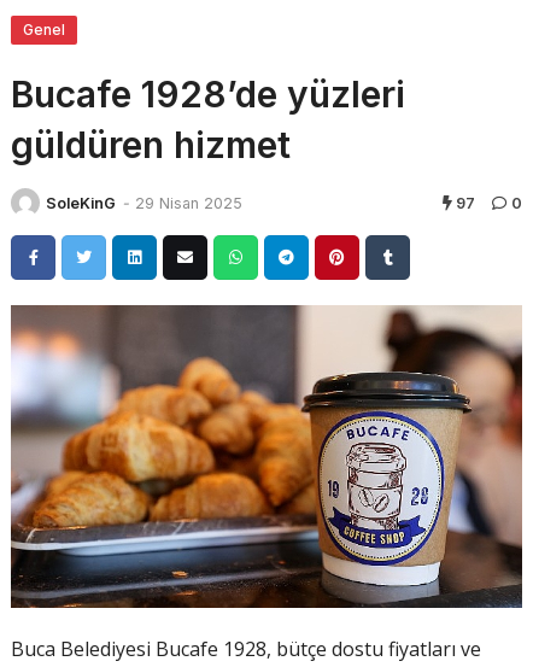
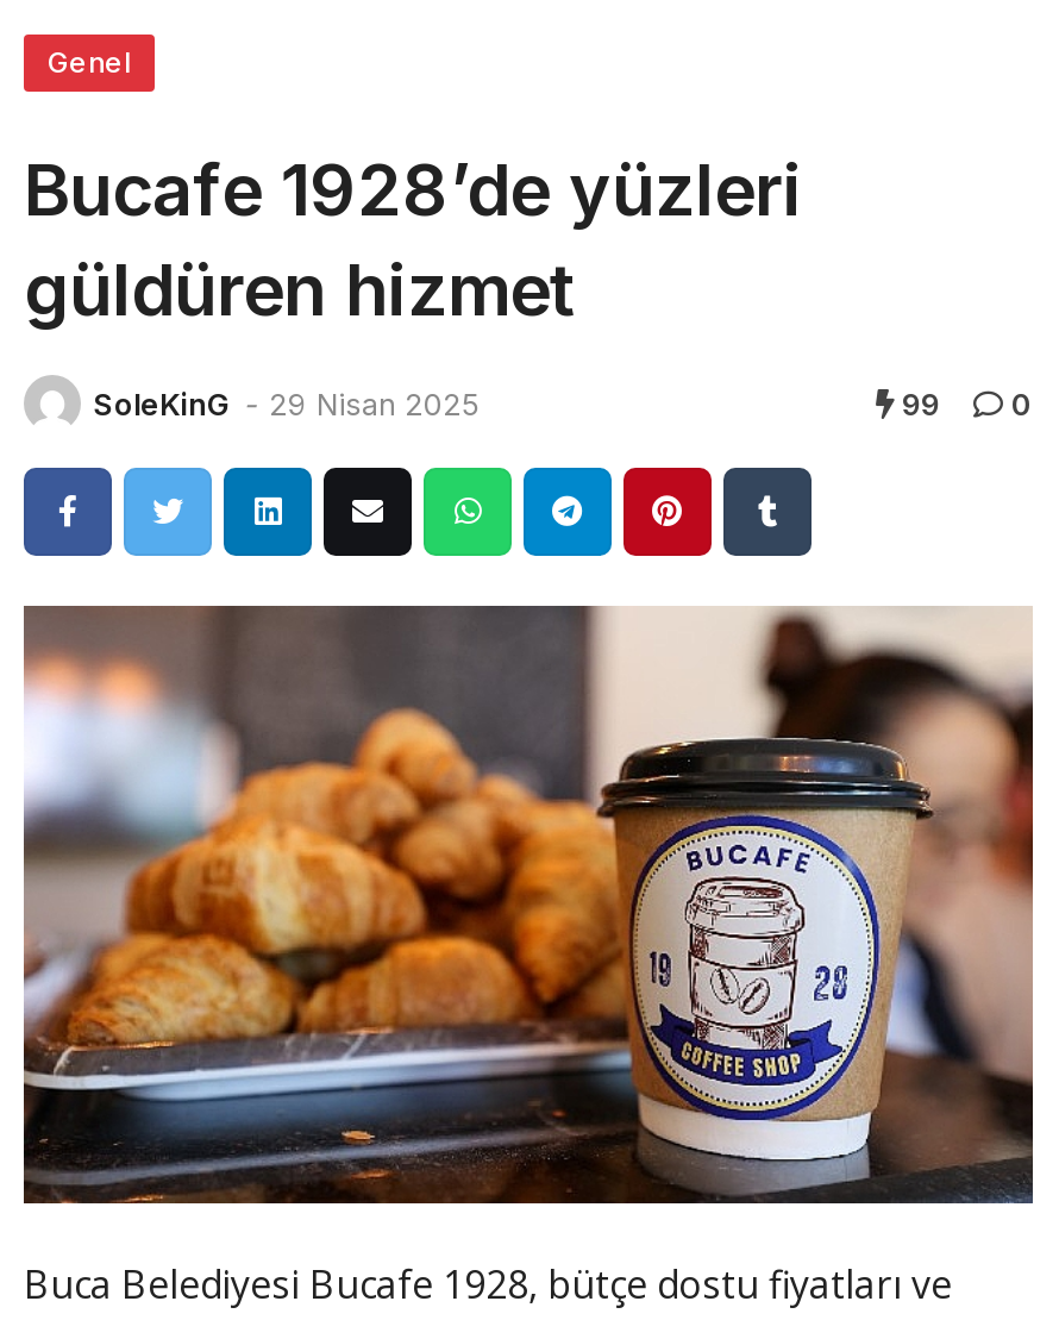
[452,194,522,212] 97 0 -> [895,386,1033,421] 99 0

